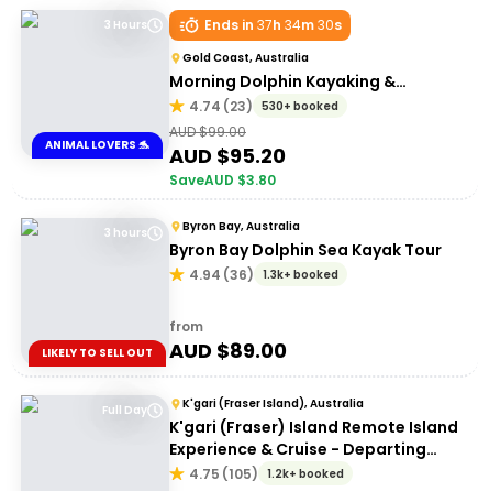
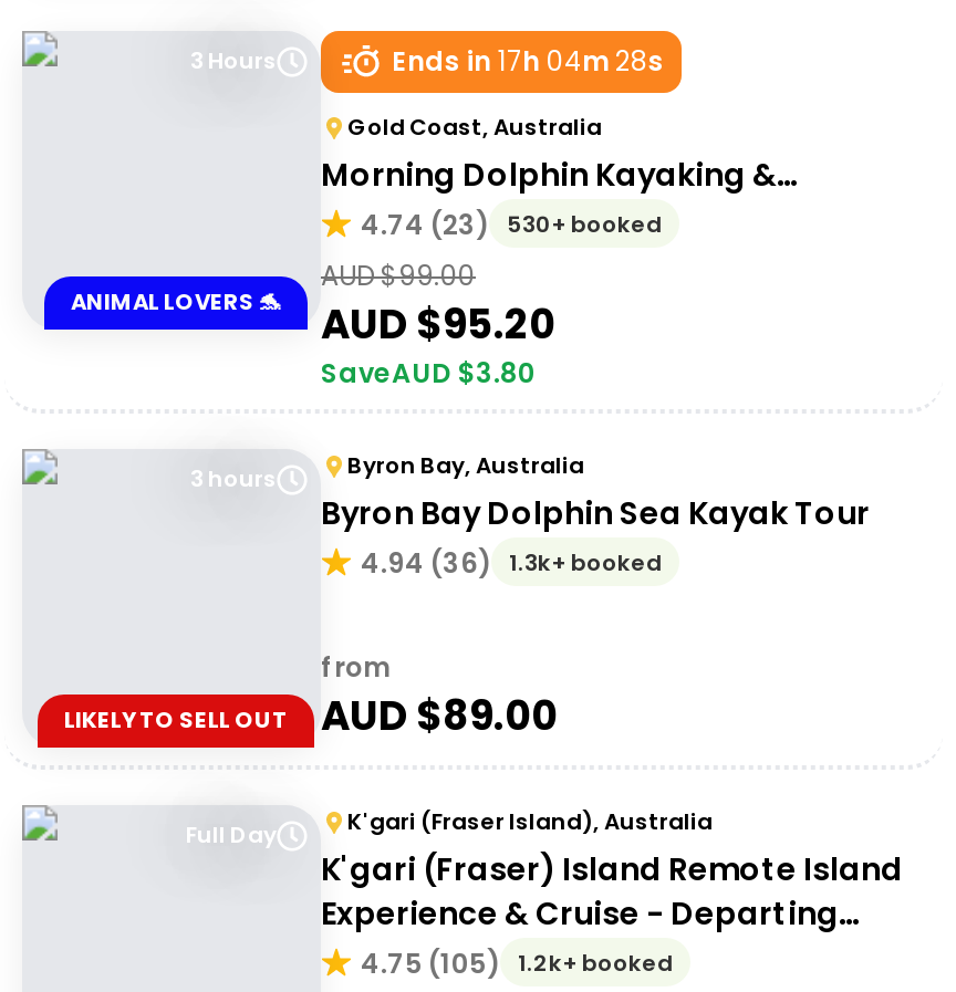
[204,15,342,34] Ends in 37h 34m 30s -> [392,42,664,80] Ends in 17h 04m 28s

